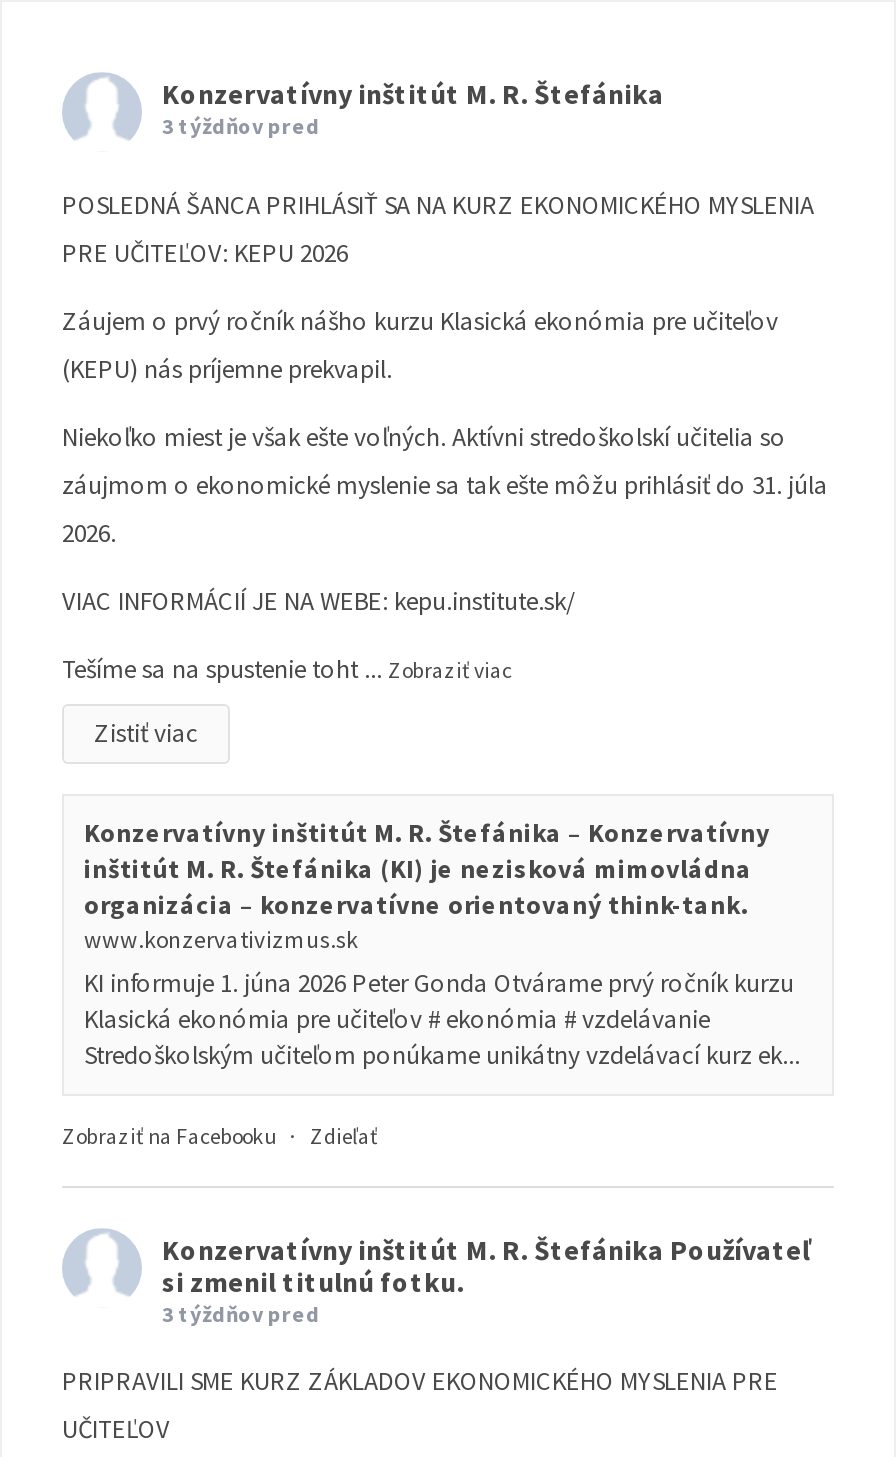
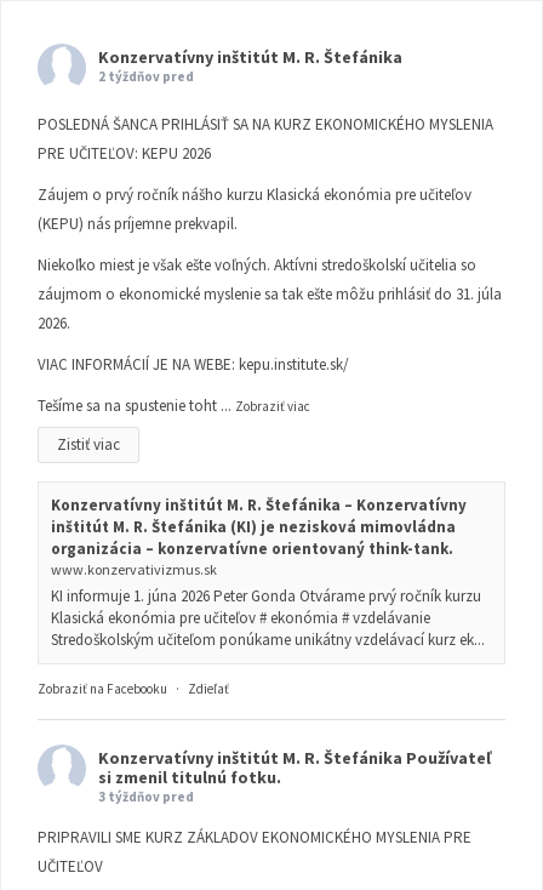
[162,111,320,139] 3 týždňov pred -> [98,68,194,85] 2 týždňov pred

